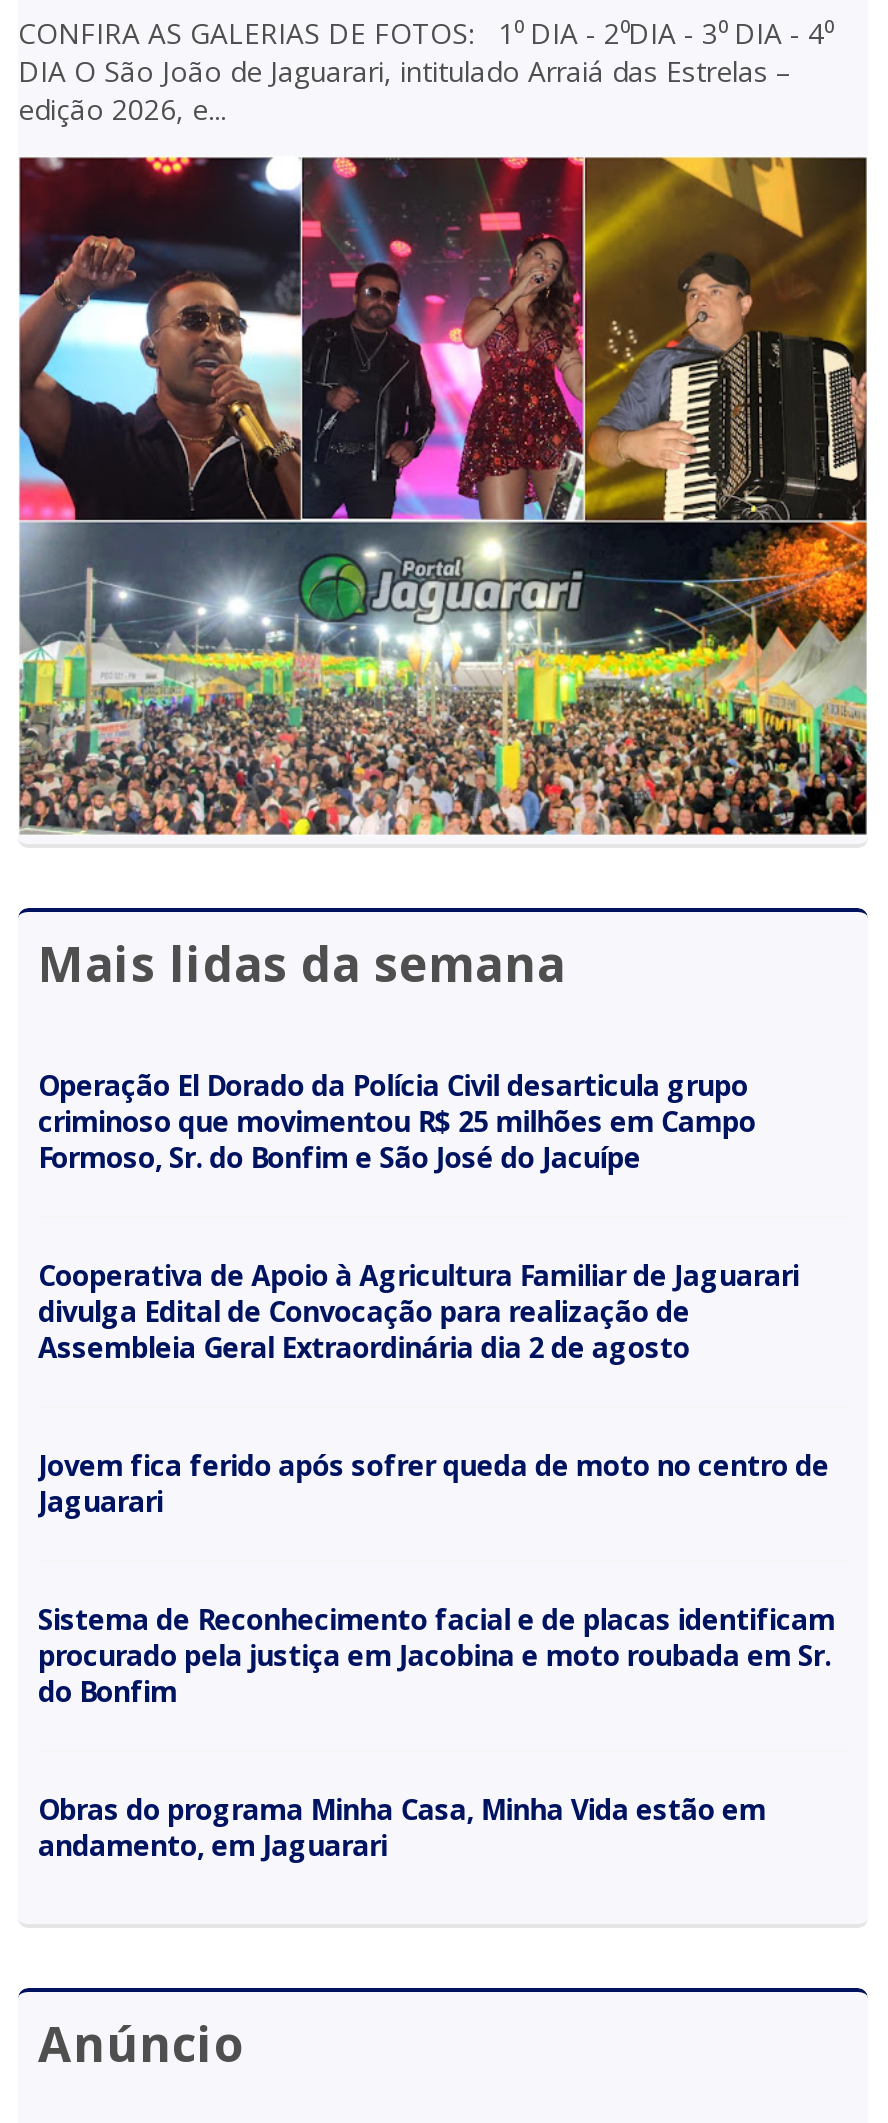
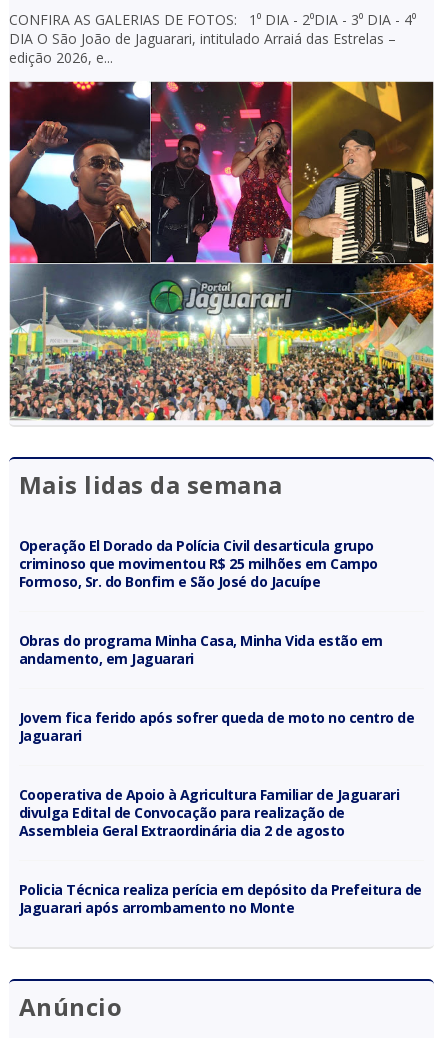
moved [38,1255,799,1365] -> [19,785,399,840]: Cooperativa de Apoio à Agricultura Familiar de Jaguarari | divulga Edital de Convocação para realização de | Assembleia Geral Extraordinária dia 2 de agosto
moved [38,1445,829,1863] -> [19,631,414,745]: Obras do programa Minha Casa, Minha Vida estão em | andamento, em Jaguarari | Jovem fica ferido após sofrer queda de moto no centro de | Jaguarari
[38,1599,835,1709] Sistema de Reconhecimento facial e de placas identificam | procurado pela justiça em Jacobina e moto roubada em Sr. | do Bonfim -> [19,880,422,917] Policia Técnica realiza perícia em depósito da Prefeitura de | Jaguarari após arrombamento no Monte

